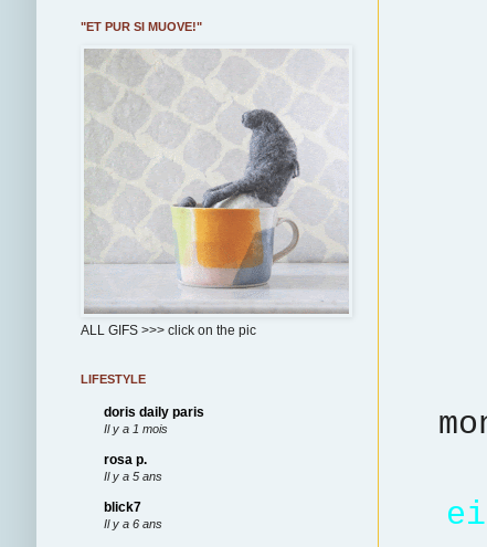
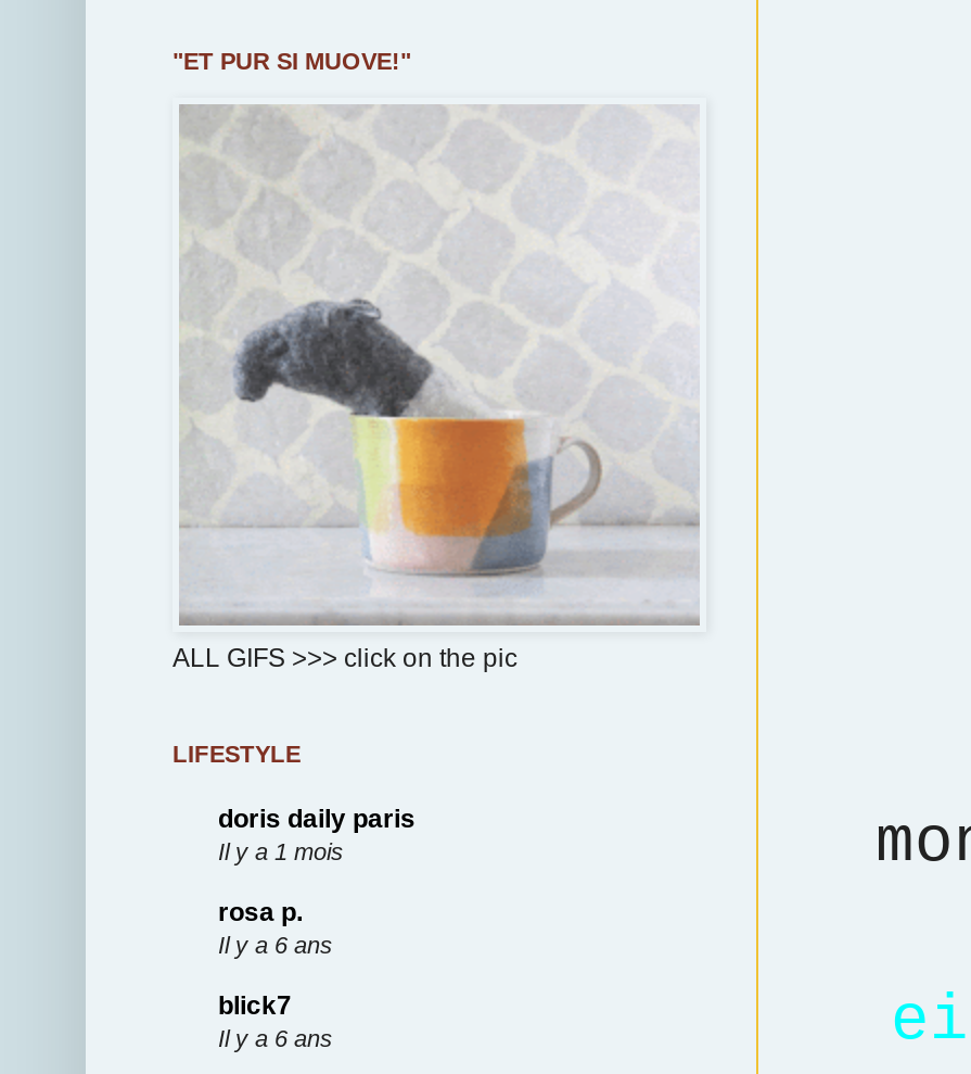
[113,108,300,210] [image] -> [233,224,602,419] [image]
[104,470,162,483] Il y a 5 ans -> [218,932,333,958] Il y a 6 ans

